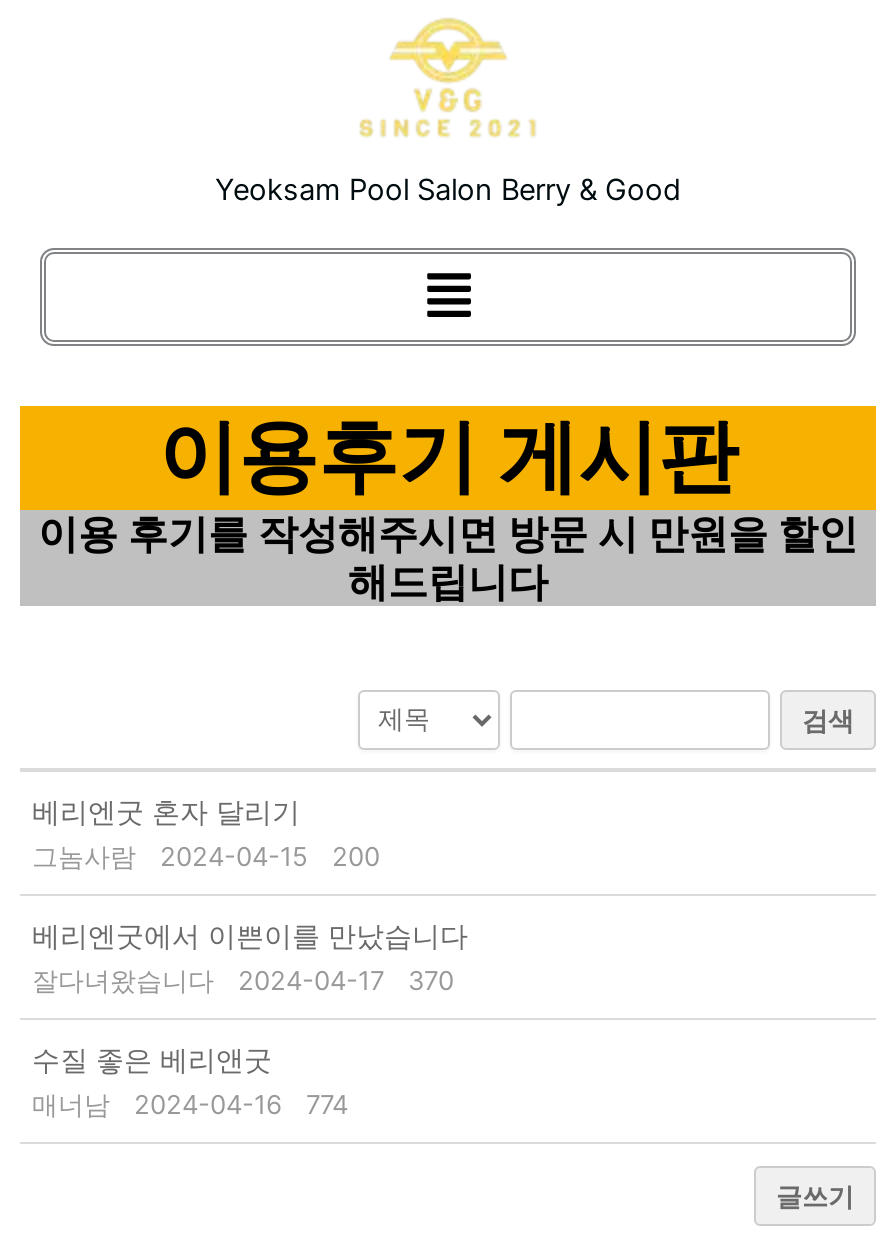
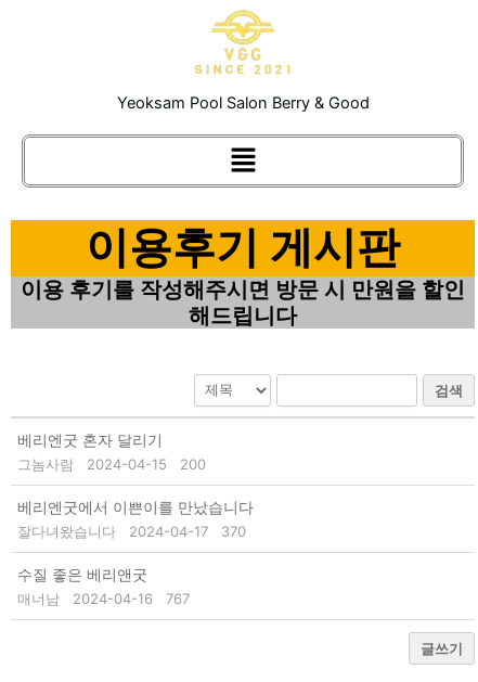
[32,1089,348,1121] 매너남 2024-04-16 774 -> [17,590,190,608] 매너남 2024-04-16 767

